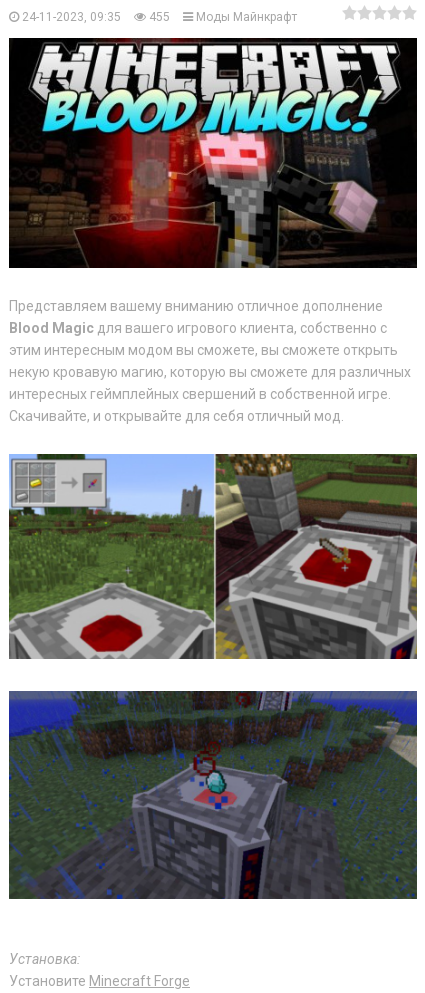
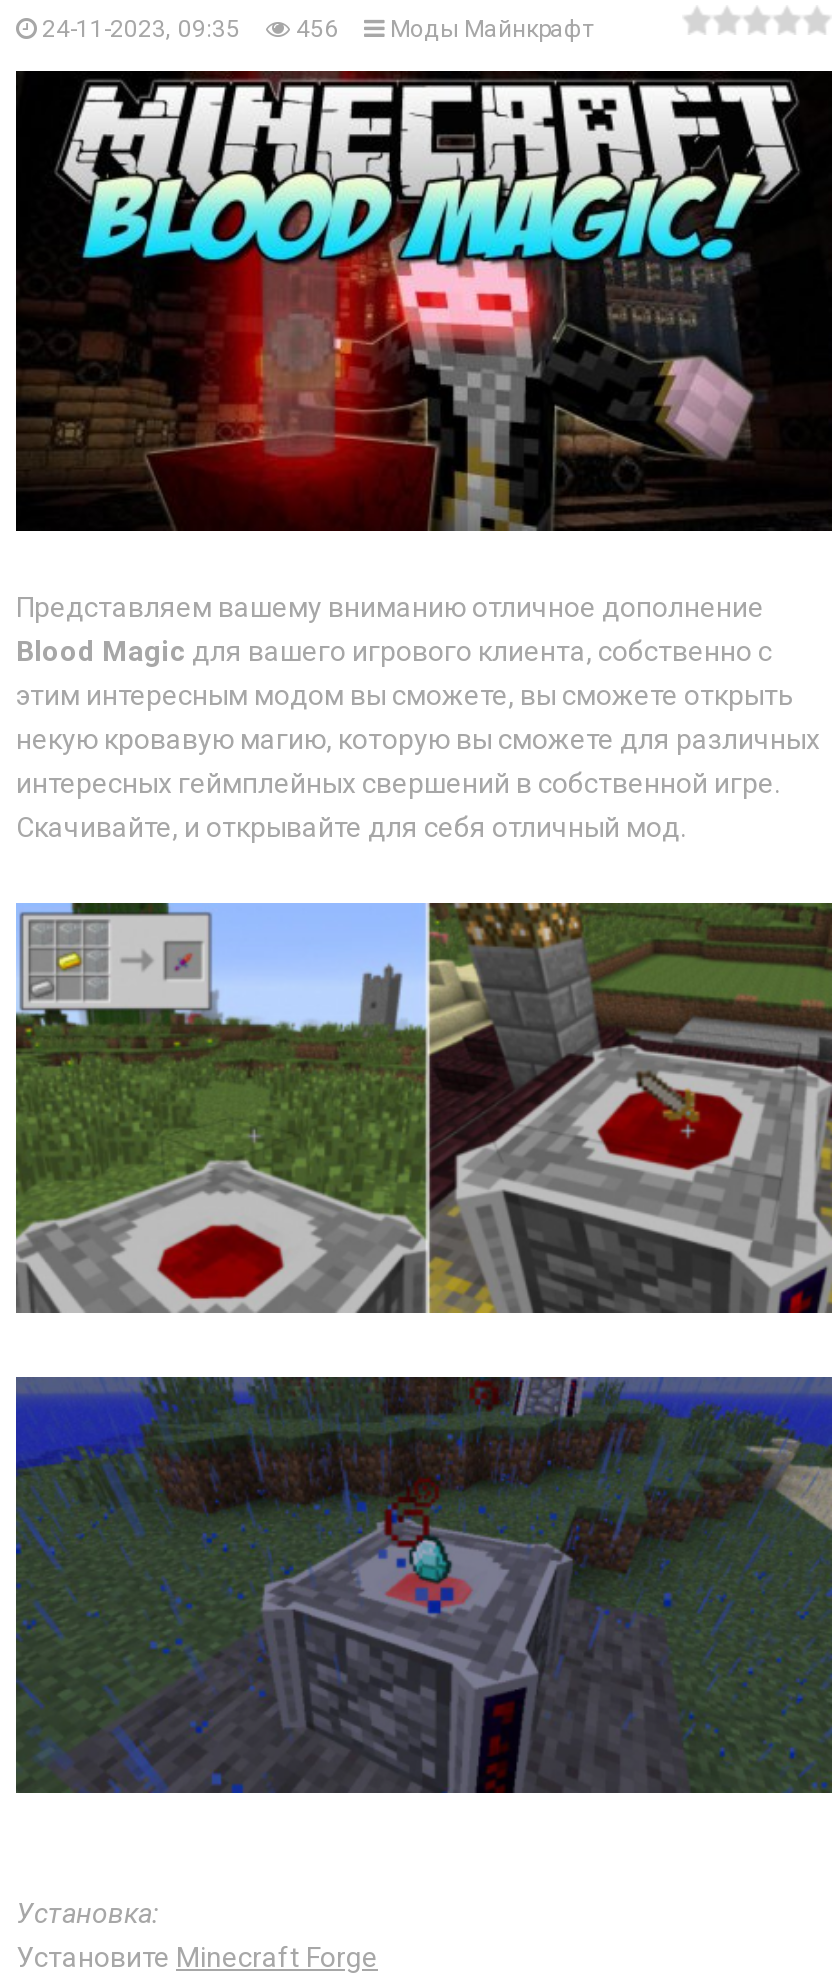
[22,10,297,24] 24-11-2023, 09:35 455 Моды Майнкрафт -> [42,15,592,43] 24-11-2023, 09:35 456 Моды Майнкрафт

